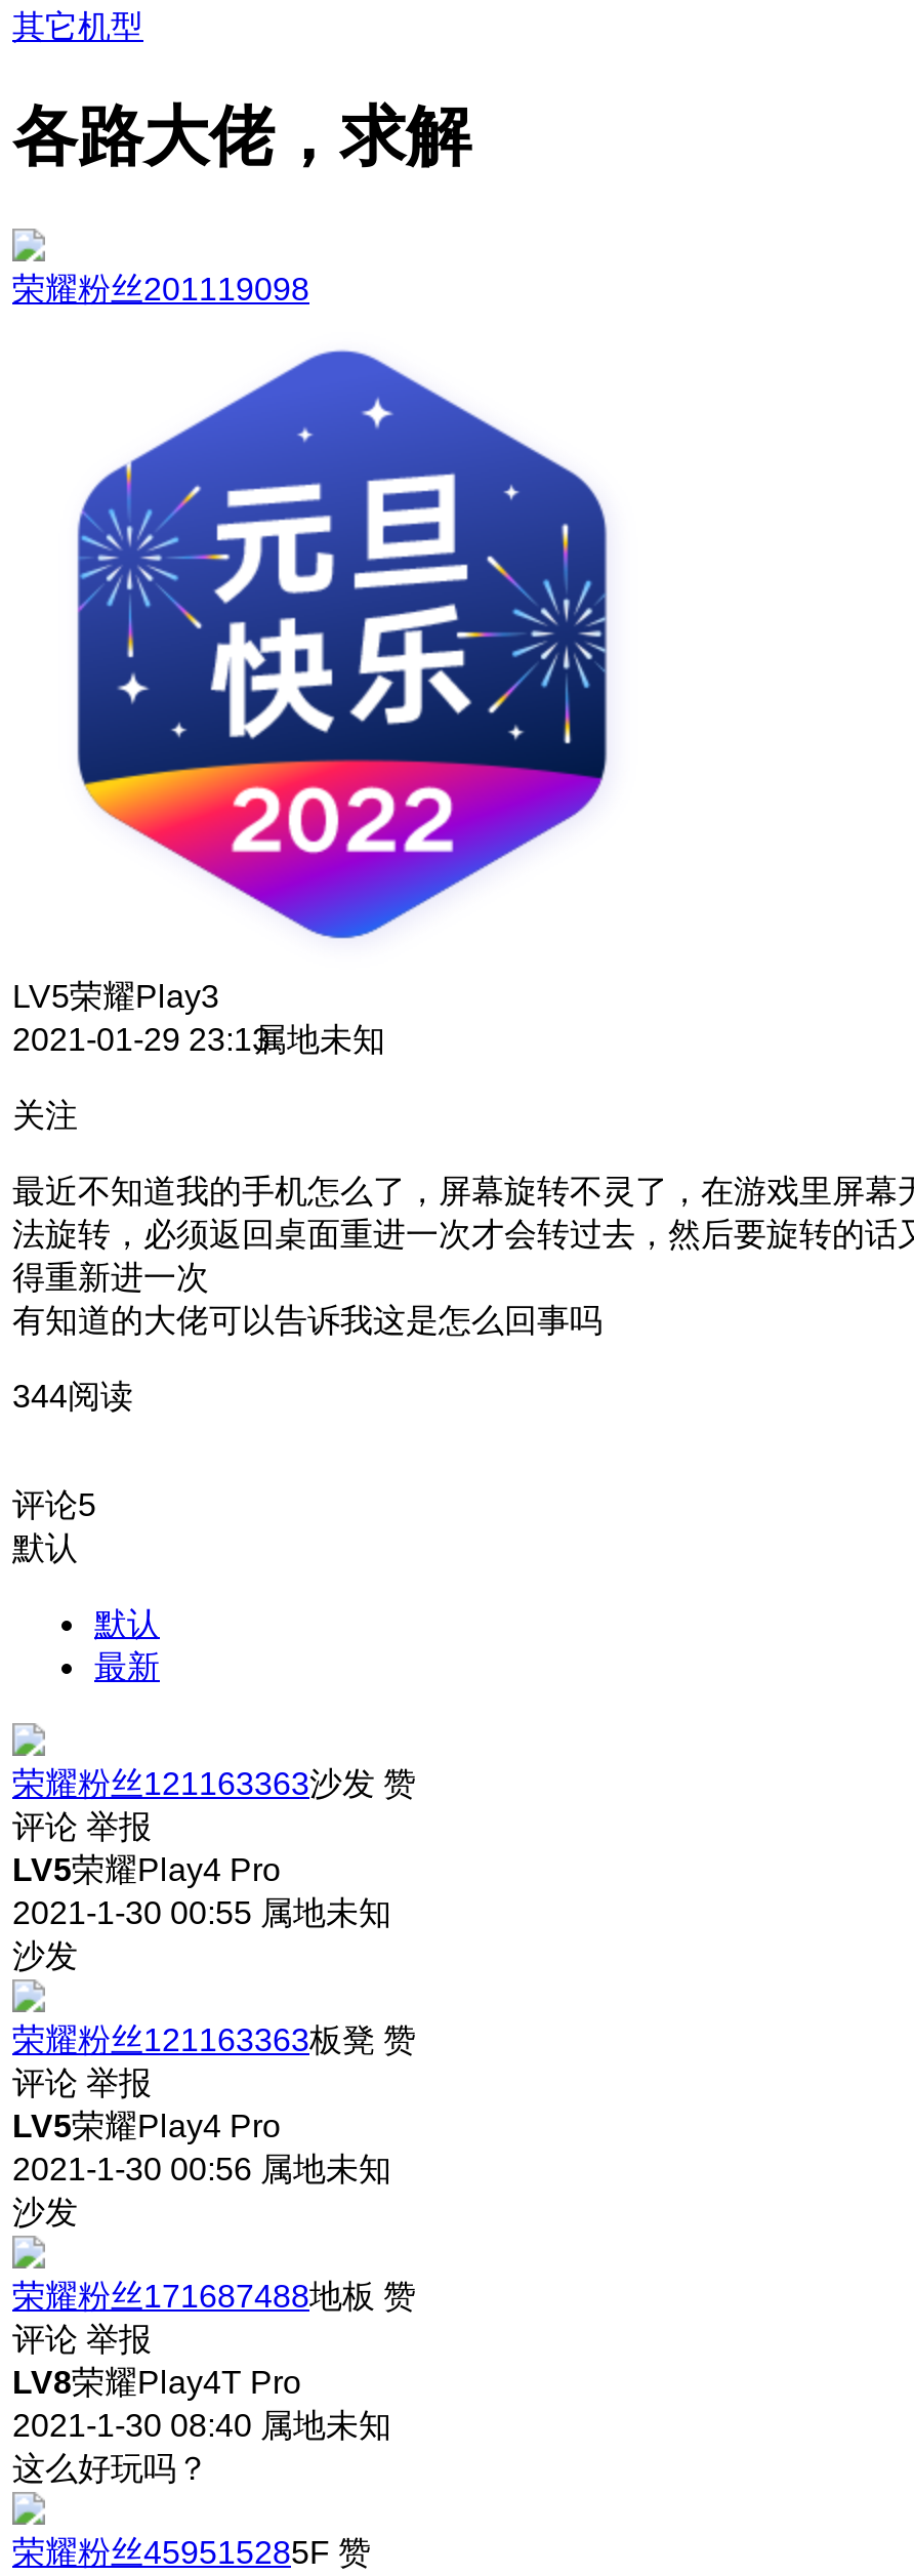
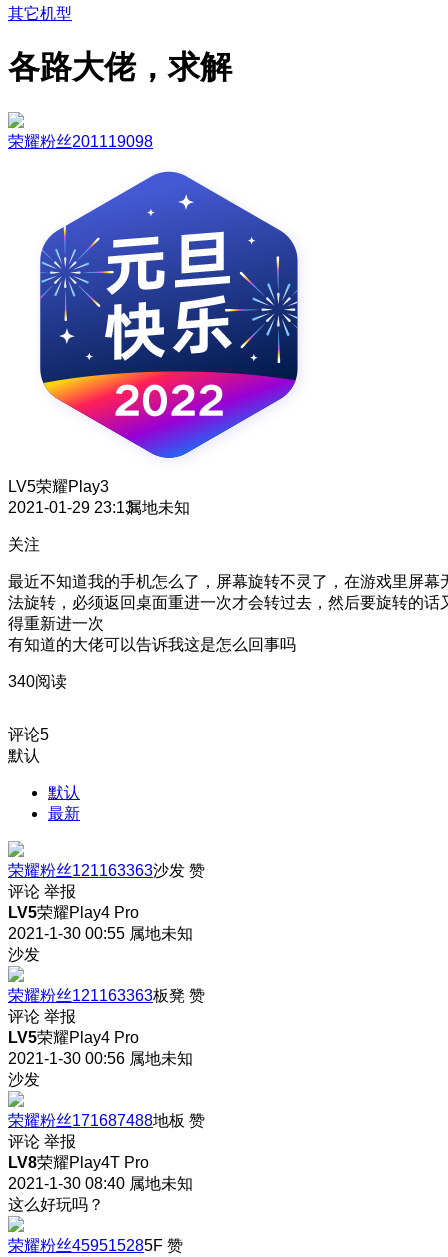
[12,1379,133,1413] 344阅读 -> [8,673,67,690] 340阅读

